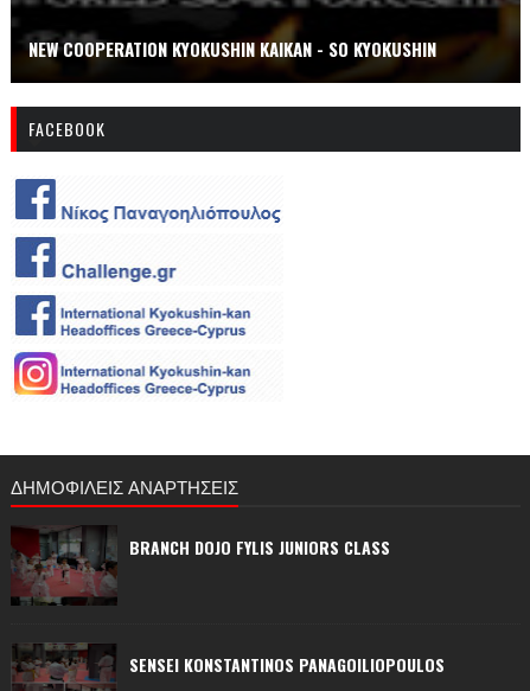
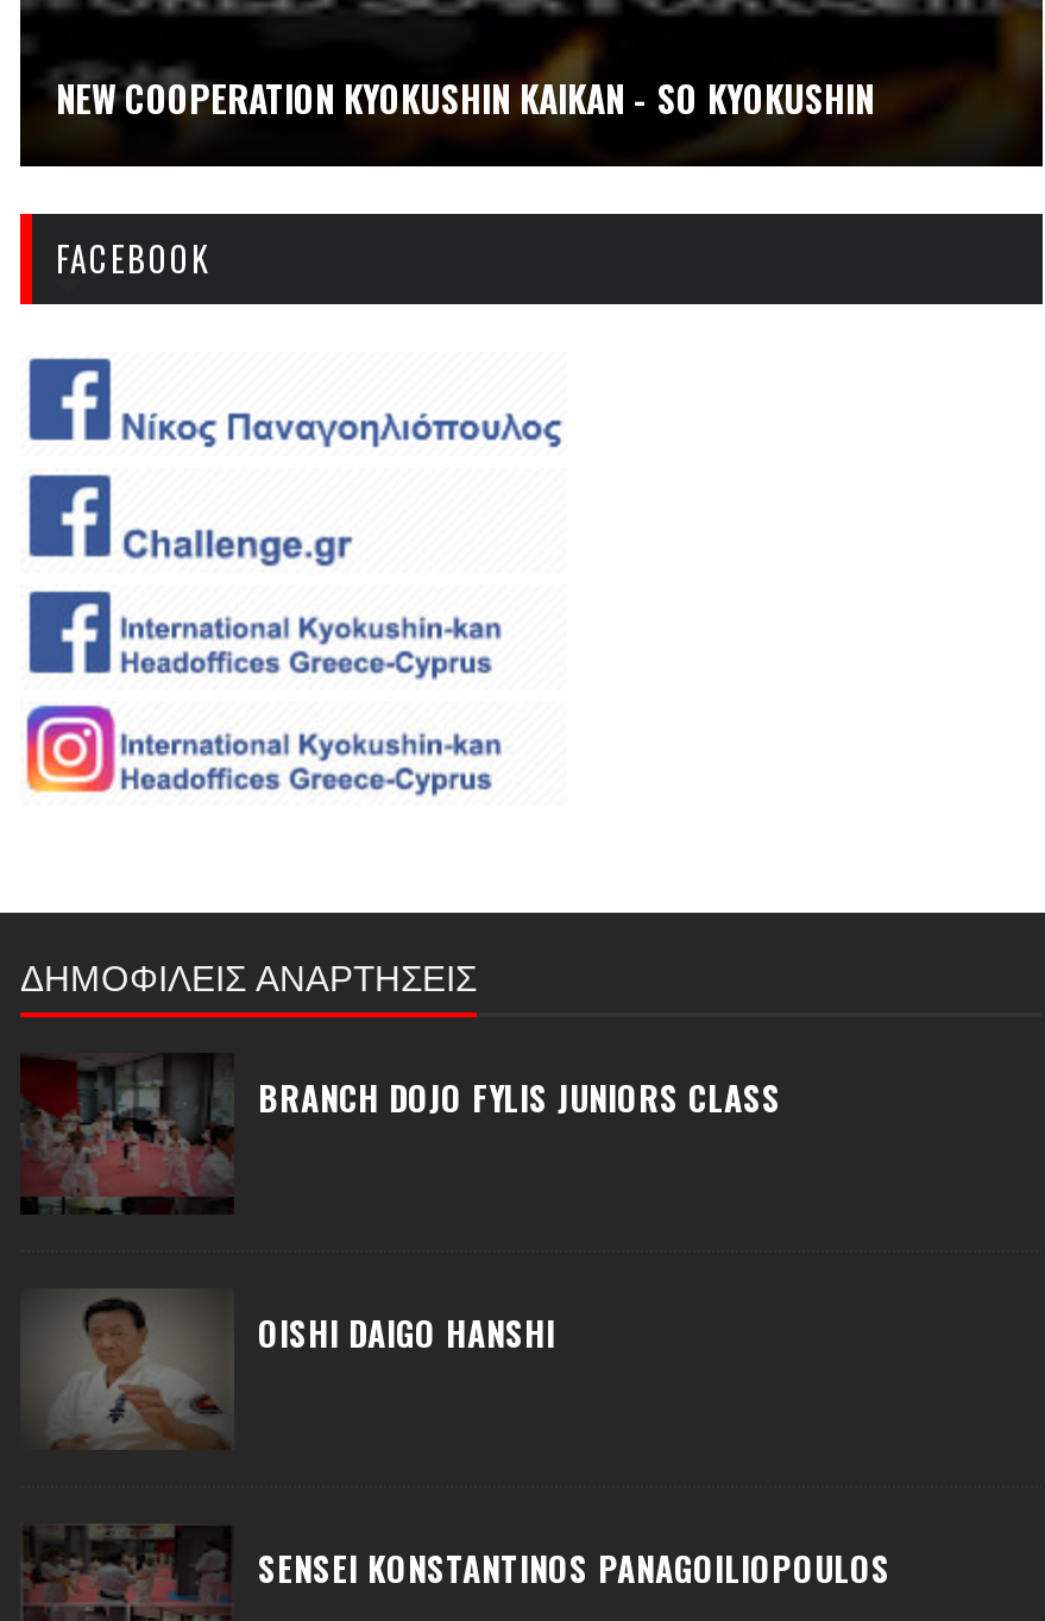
none -> [27,1291,555,1447] [image] | OISHI DAIGO HANSHI

